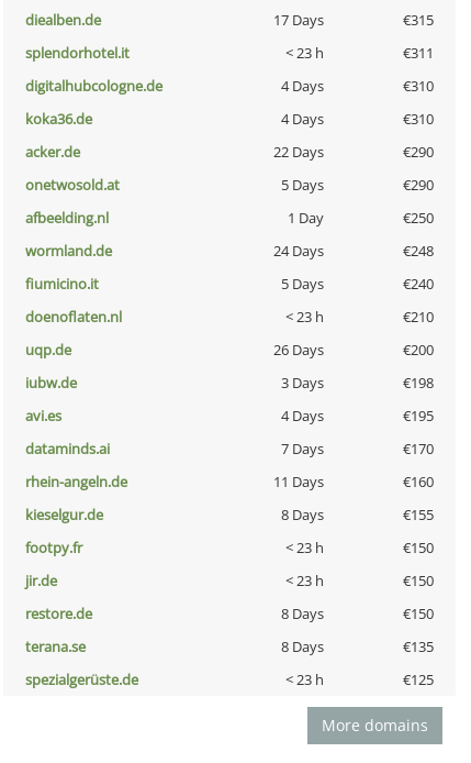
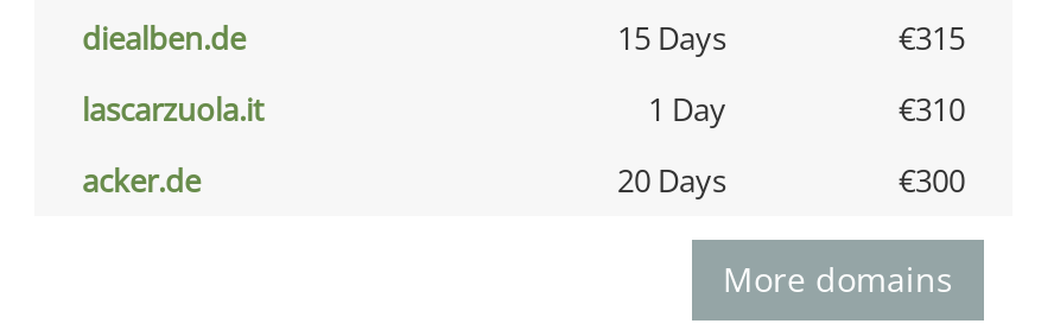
[273,10,323,30] 17 Days -> [617,17,726,59] 15 Days
[25,43,434,129] splendorhotel.it | < 23 h | €311 | digitalhubcologne.de | 4 Days | €310 | koka36.de | 4 Days -> [82,88,726,131] lascarzuola.it | 1 Day
[25,142,434,689] 22 Days | €290 | onetwosold.at | 5 Days | €290 | afbeelding.nl | 1 Day | €250 | wormland.de | 24 Days | €248 | fiumicino.it | 5 Days | €240 | doenoflaten.nl | < 23 h | €210 | uqp.de | 26 Days | €200 | iubw.de | 3 Days | €198 | avi.es | 4 Days | €195 | dataminds.ai | 7 Days | €170 | rhein-angeln.de | 11 Days | €160 | kieselgur.de | 8 Days | €155 | footpy.fr | < 23 h | €150 | jir.de | < 23 h | €150 | restore.de | 8 Days | €150 | terana.se | 8 Days | €135 | spezialgerüste.de | < 23 h | €125 -> [617,159,965,202] 20 Days | €300

